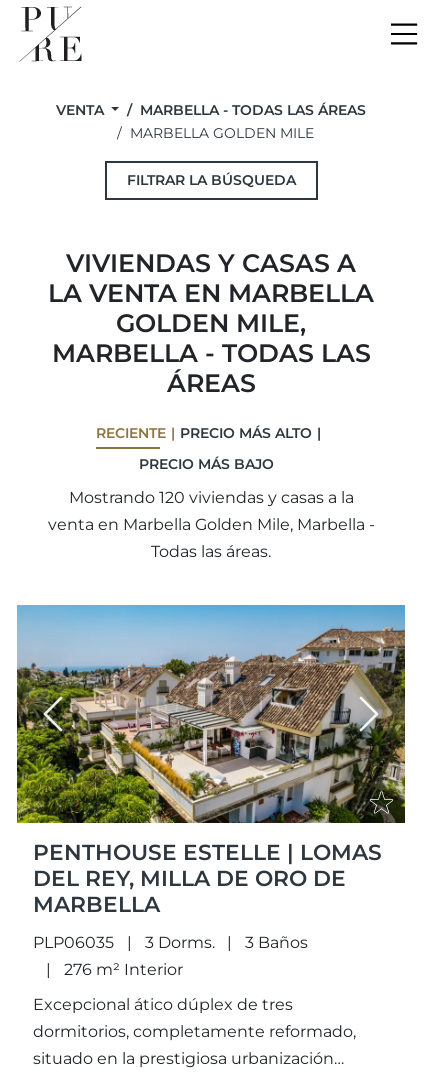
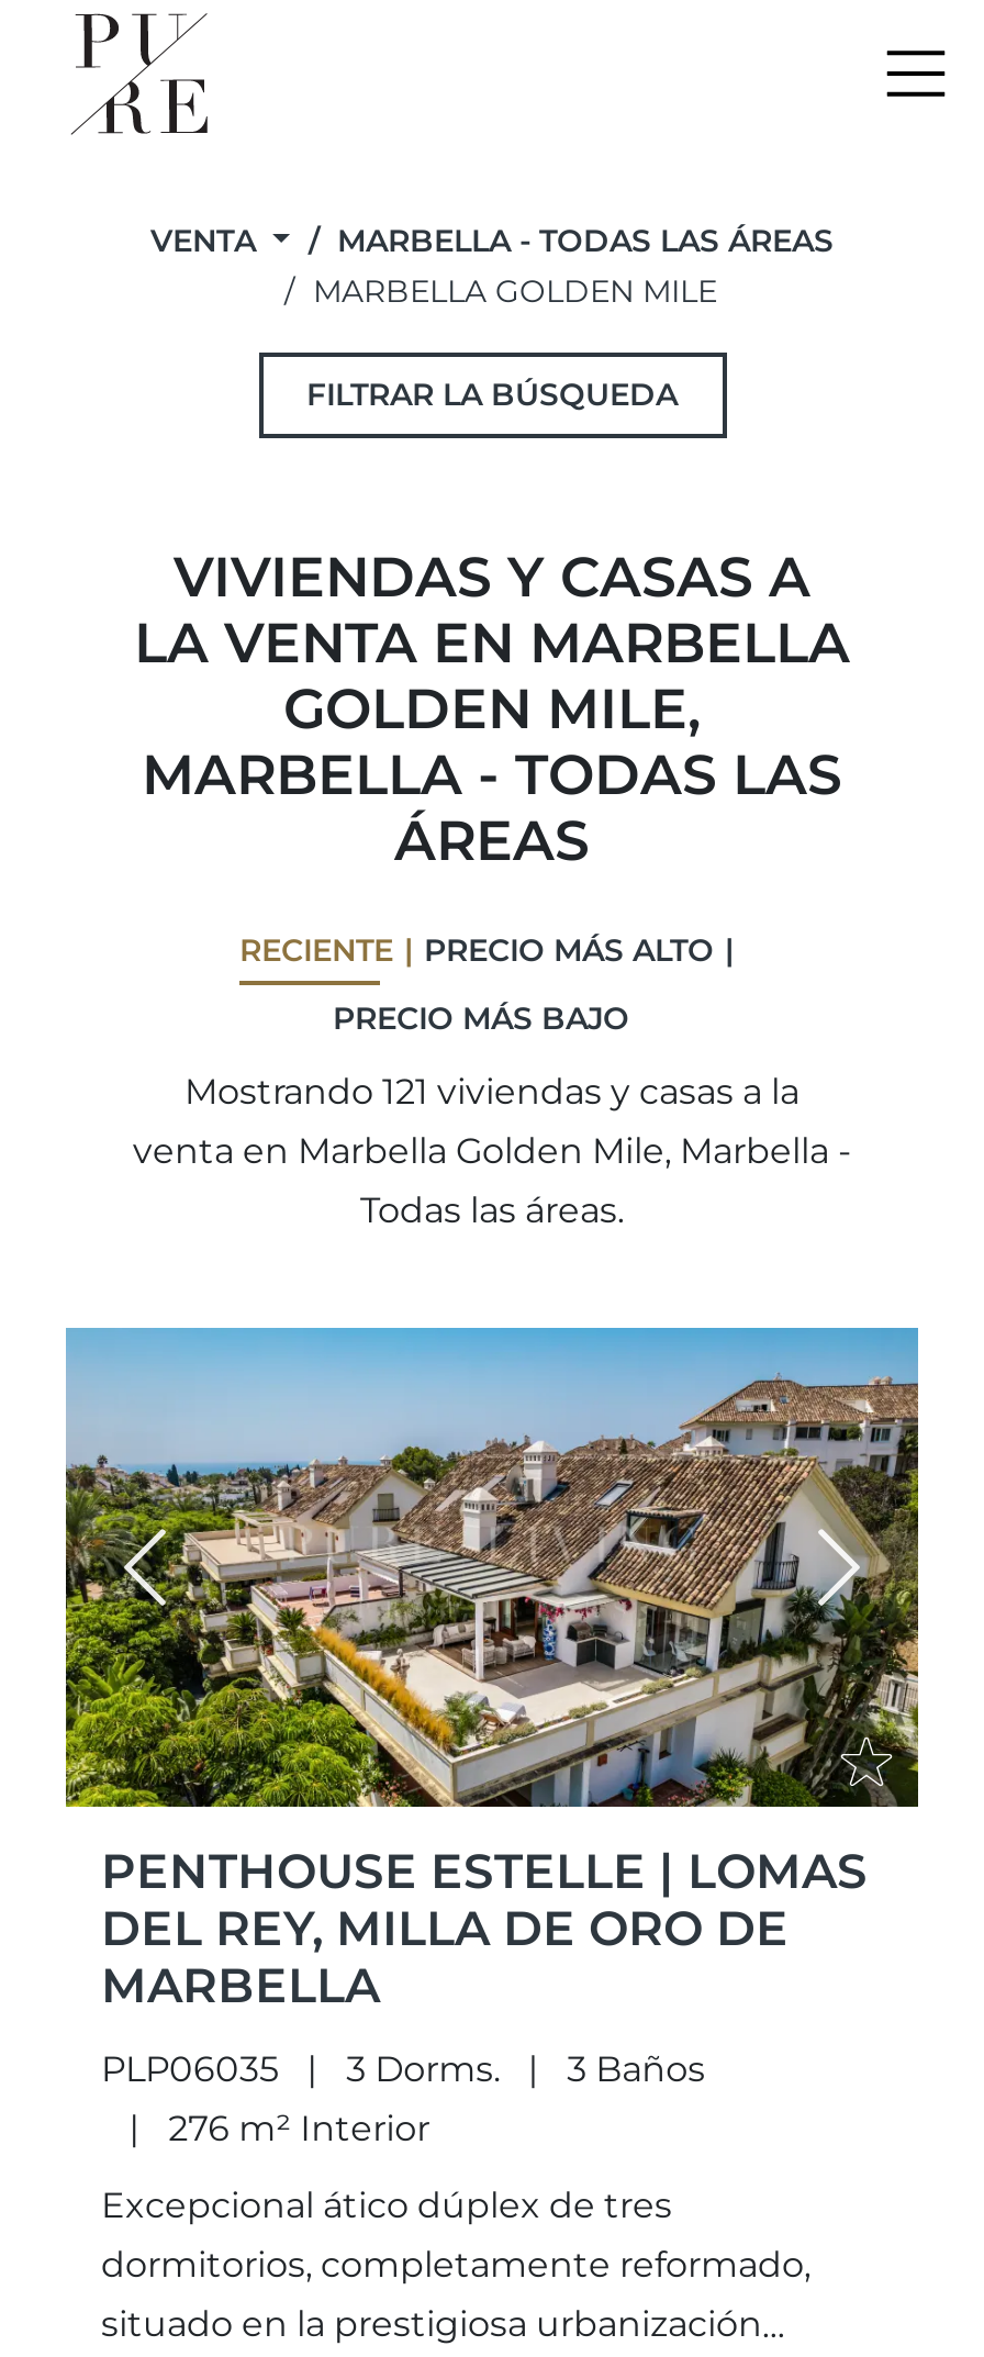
[68,488,353,507] Mostrando 120 viviendas y casas a la -> [185,1071,800,1113] Mostrando 121 viviendas y casas a la

